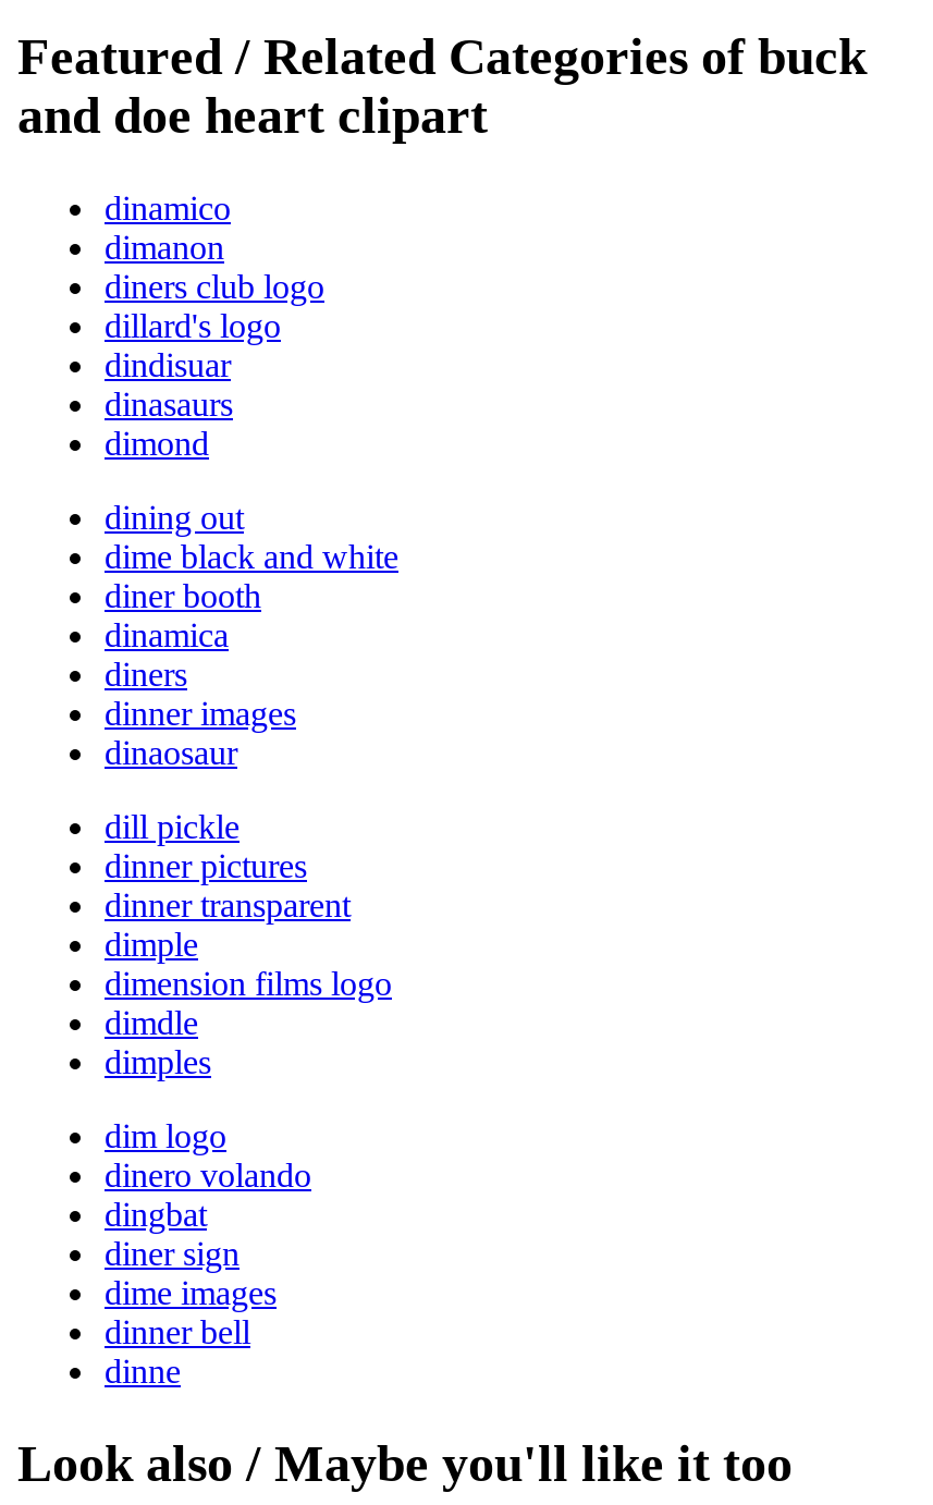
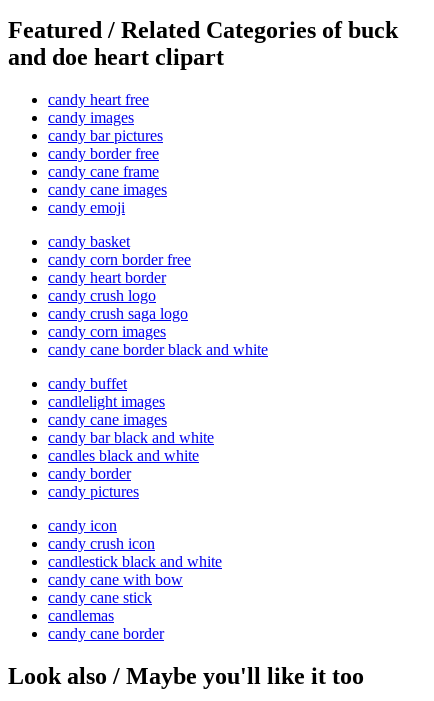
[105,189,324,461] dinamico | dimanon | diners club logo | dillard's logo | dindisuar | dinasaurs | dimond -> [48,91,167,216] candy heart free | candy images | candy bar pictures | candy border free | candy cane frame | candy cane images | candy emoji
[105,498,398,770] dining out | dime black and white | diner booth | dinamica | diners | dinner images | dinaosaur -> [48,233,268,358] candy basket | candy corn border free | candy heart border | candy crush logo | candy crush saga logo | candy corn images | candy cane border black and white
[105,807,392,1080] dill pickle | dinner pictures | dinner transparent | dimple | dimension films logo | dimdle | dimples -> [48,375,214,500] candy buffet | candlelight images | candy cane images | candy bar black and white | candles black and white | candy border | candy pictures
[105,1117,311,1389] dim logo | dinero volando | dingbat | diner sign | dime images | dinner bell | dinne -> [48,517,222,642] candy icon | candy crush icon | candlestick black and white | candy cane with bow | candy cane stick | candlemas | candy cane border

